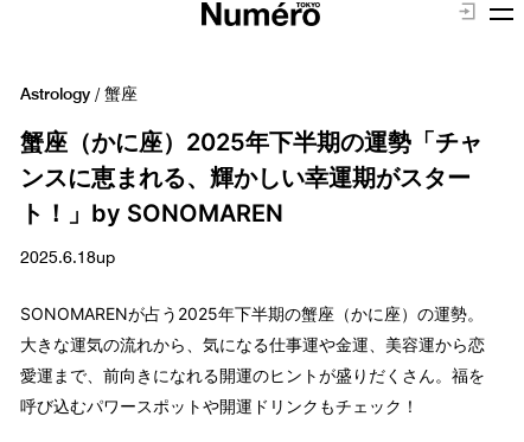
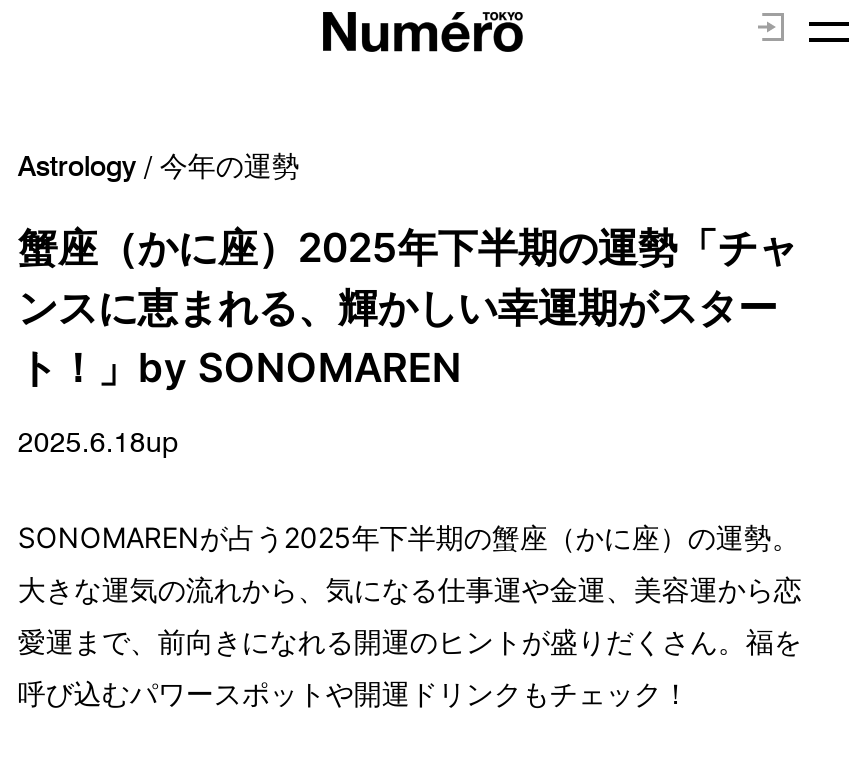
[21,84,138,104] Astrology /蟹座 -> [18,150,300,184] Astrology /今年の運勢

